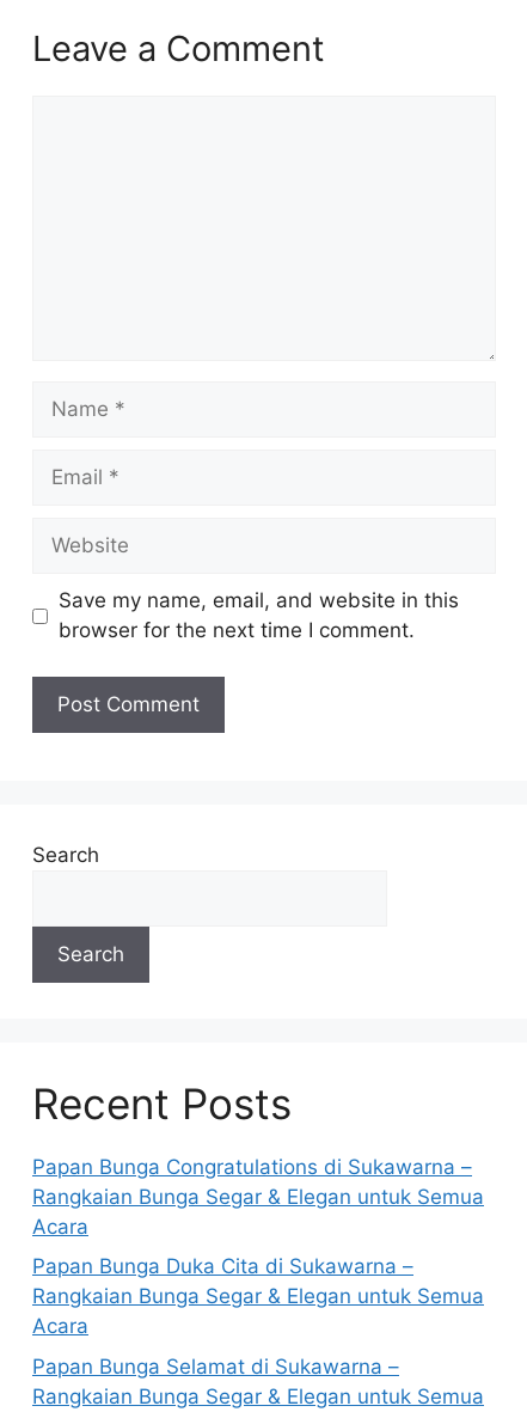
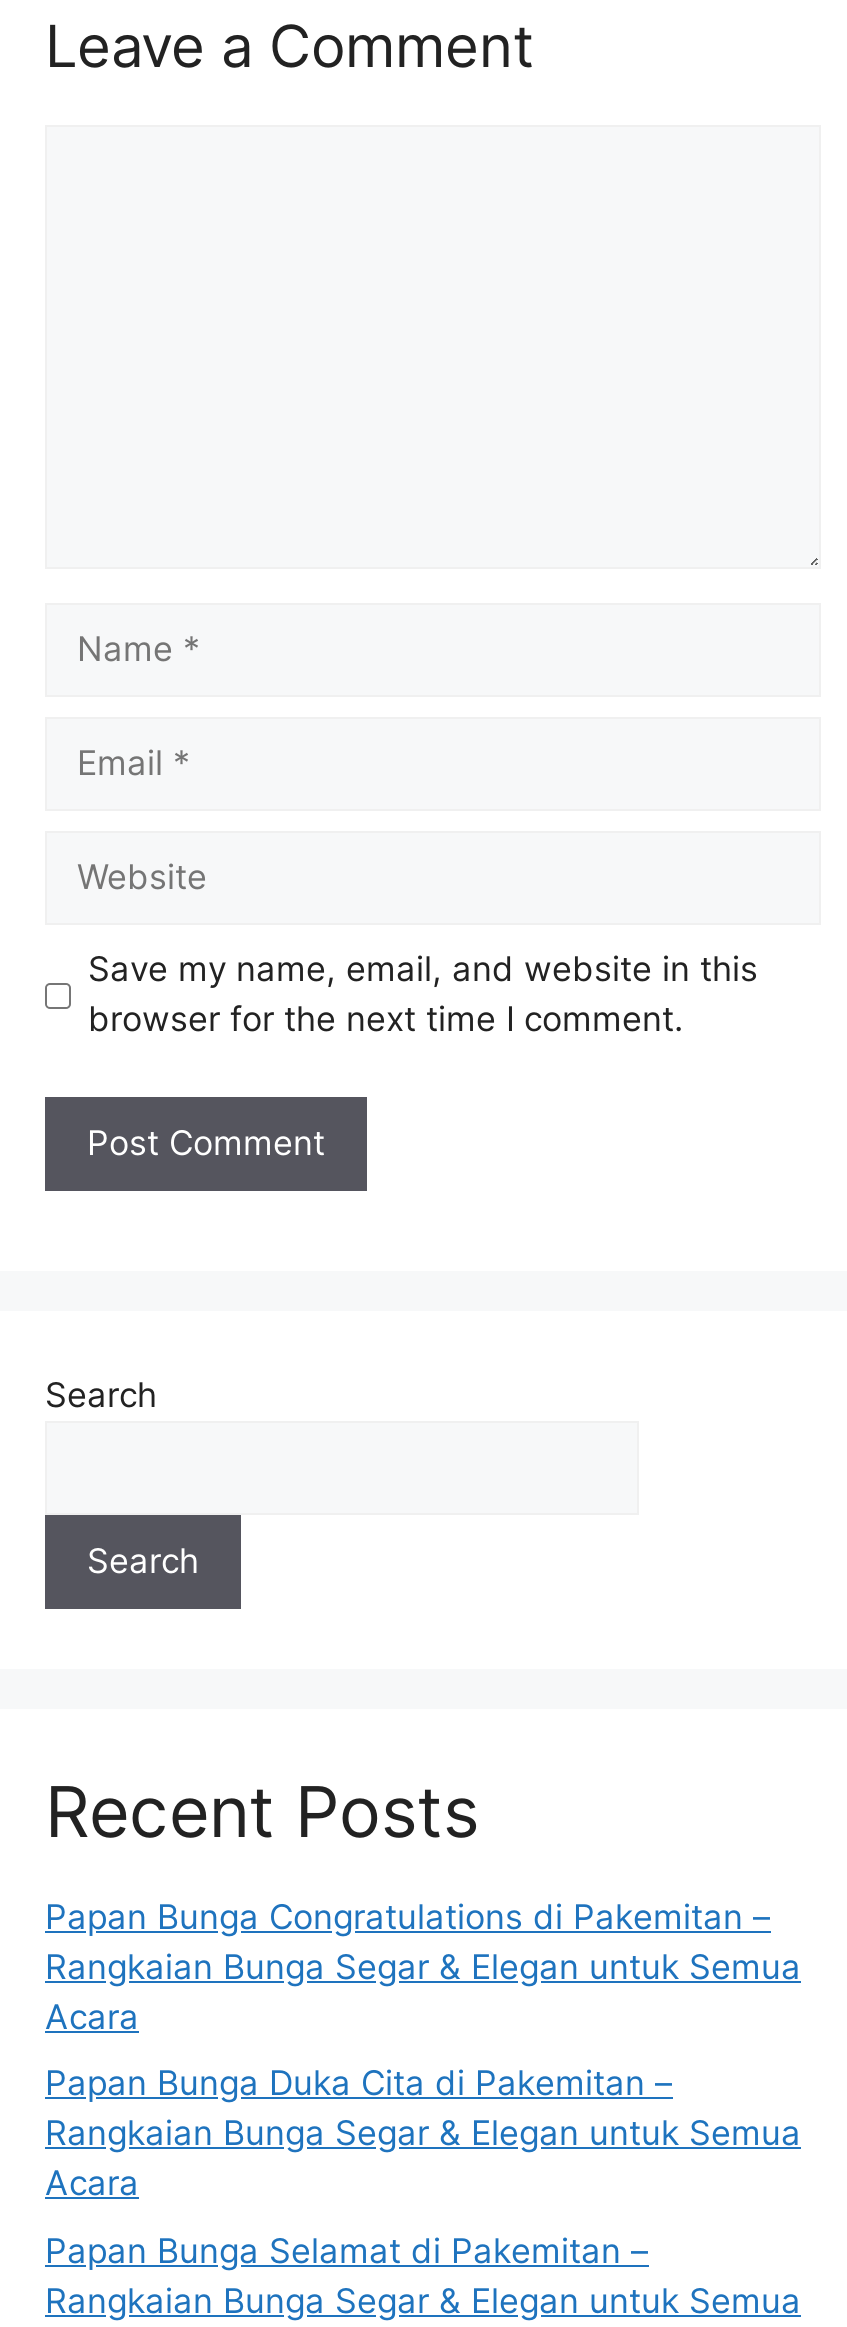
[32,1154,472,1178] Papan Bunga Congratulations di Sukawarna – -> [45,1896,771,1936] Papan Bunga Congratulations di Pakemitan –
[32,1254,413,1278] Papan Bunga Duka Cita di Sukawarna – -> [45,2063,673,2103] Papan Bunga Duka Cita di Pakemitan –
[32,1354,399,1378] Papan Bunga Selamat di Sukawarna – -> [45,2230,649,2270] Papan Bunga Selamat di Pakemitan –

